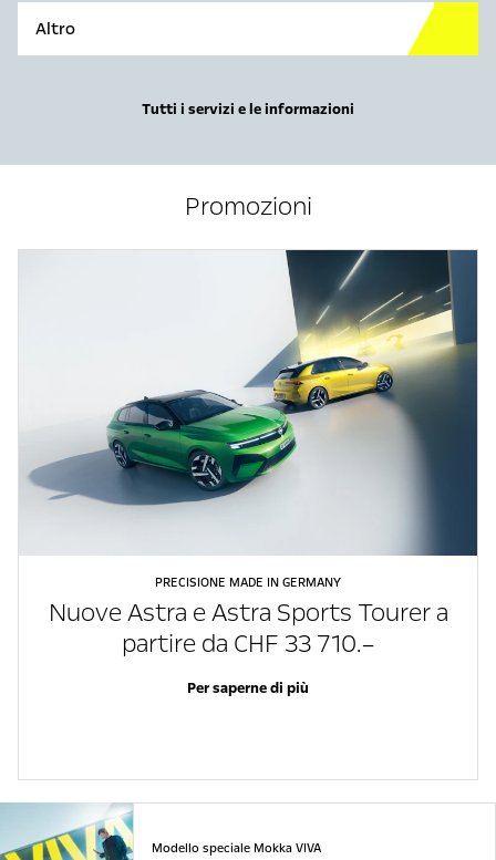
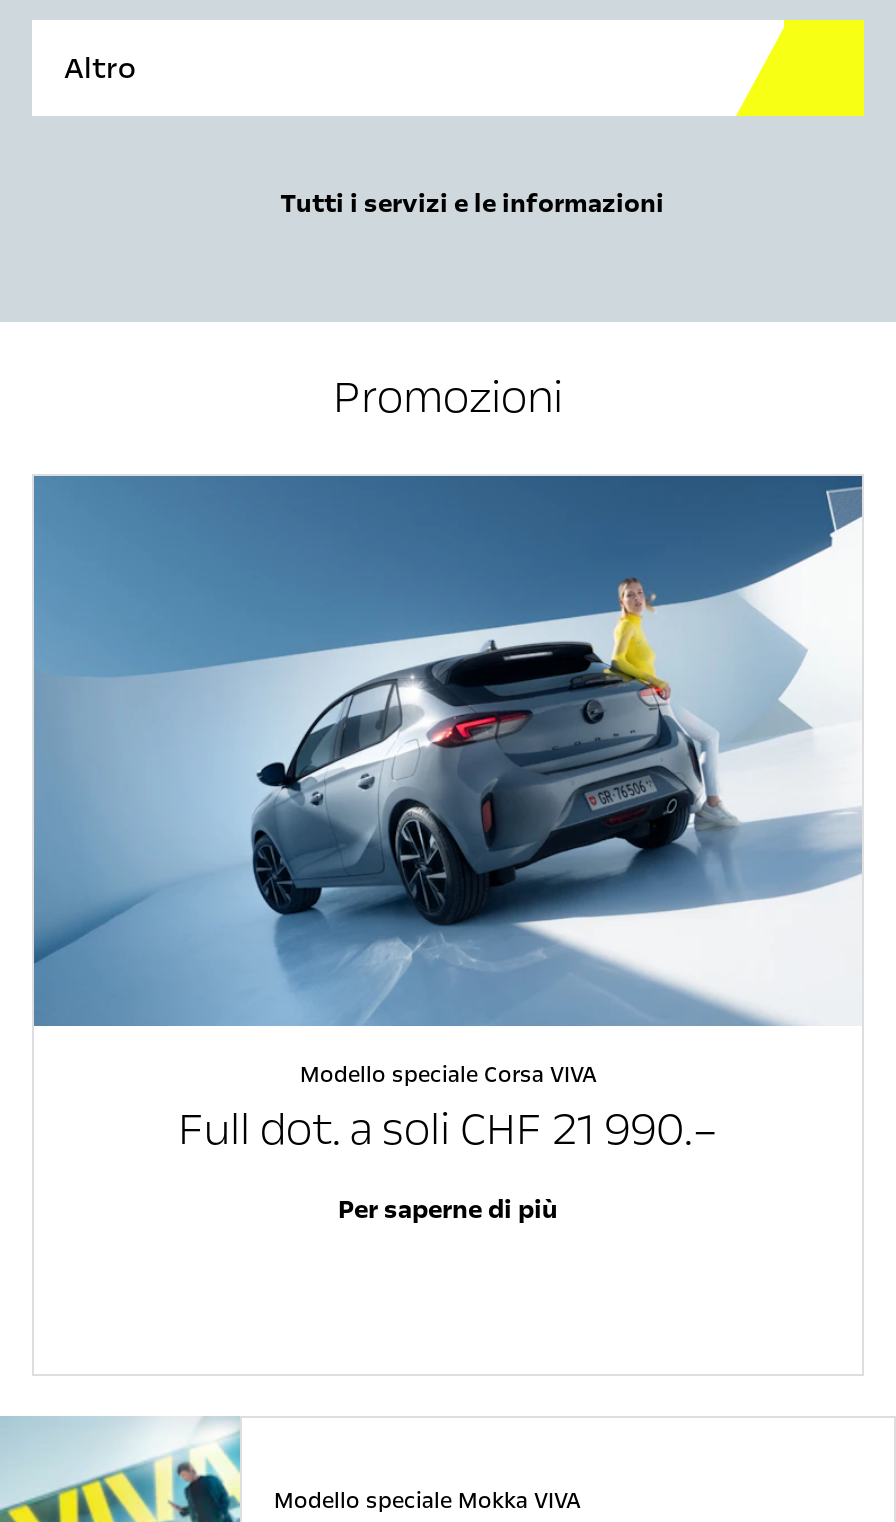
[19,249,478,660] [image] | PRECISIONE MADE IN GERMANY | Nuove Astra e Astra Sports Tourer a | partire da CHF 33 710.– -> [32,474,862,1161] [image] | Modello speciale Corsa VIVA | Full dot. a soli CHF 21 990.–

